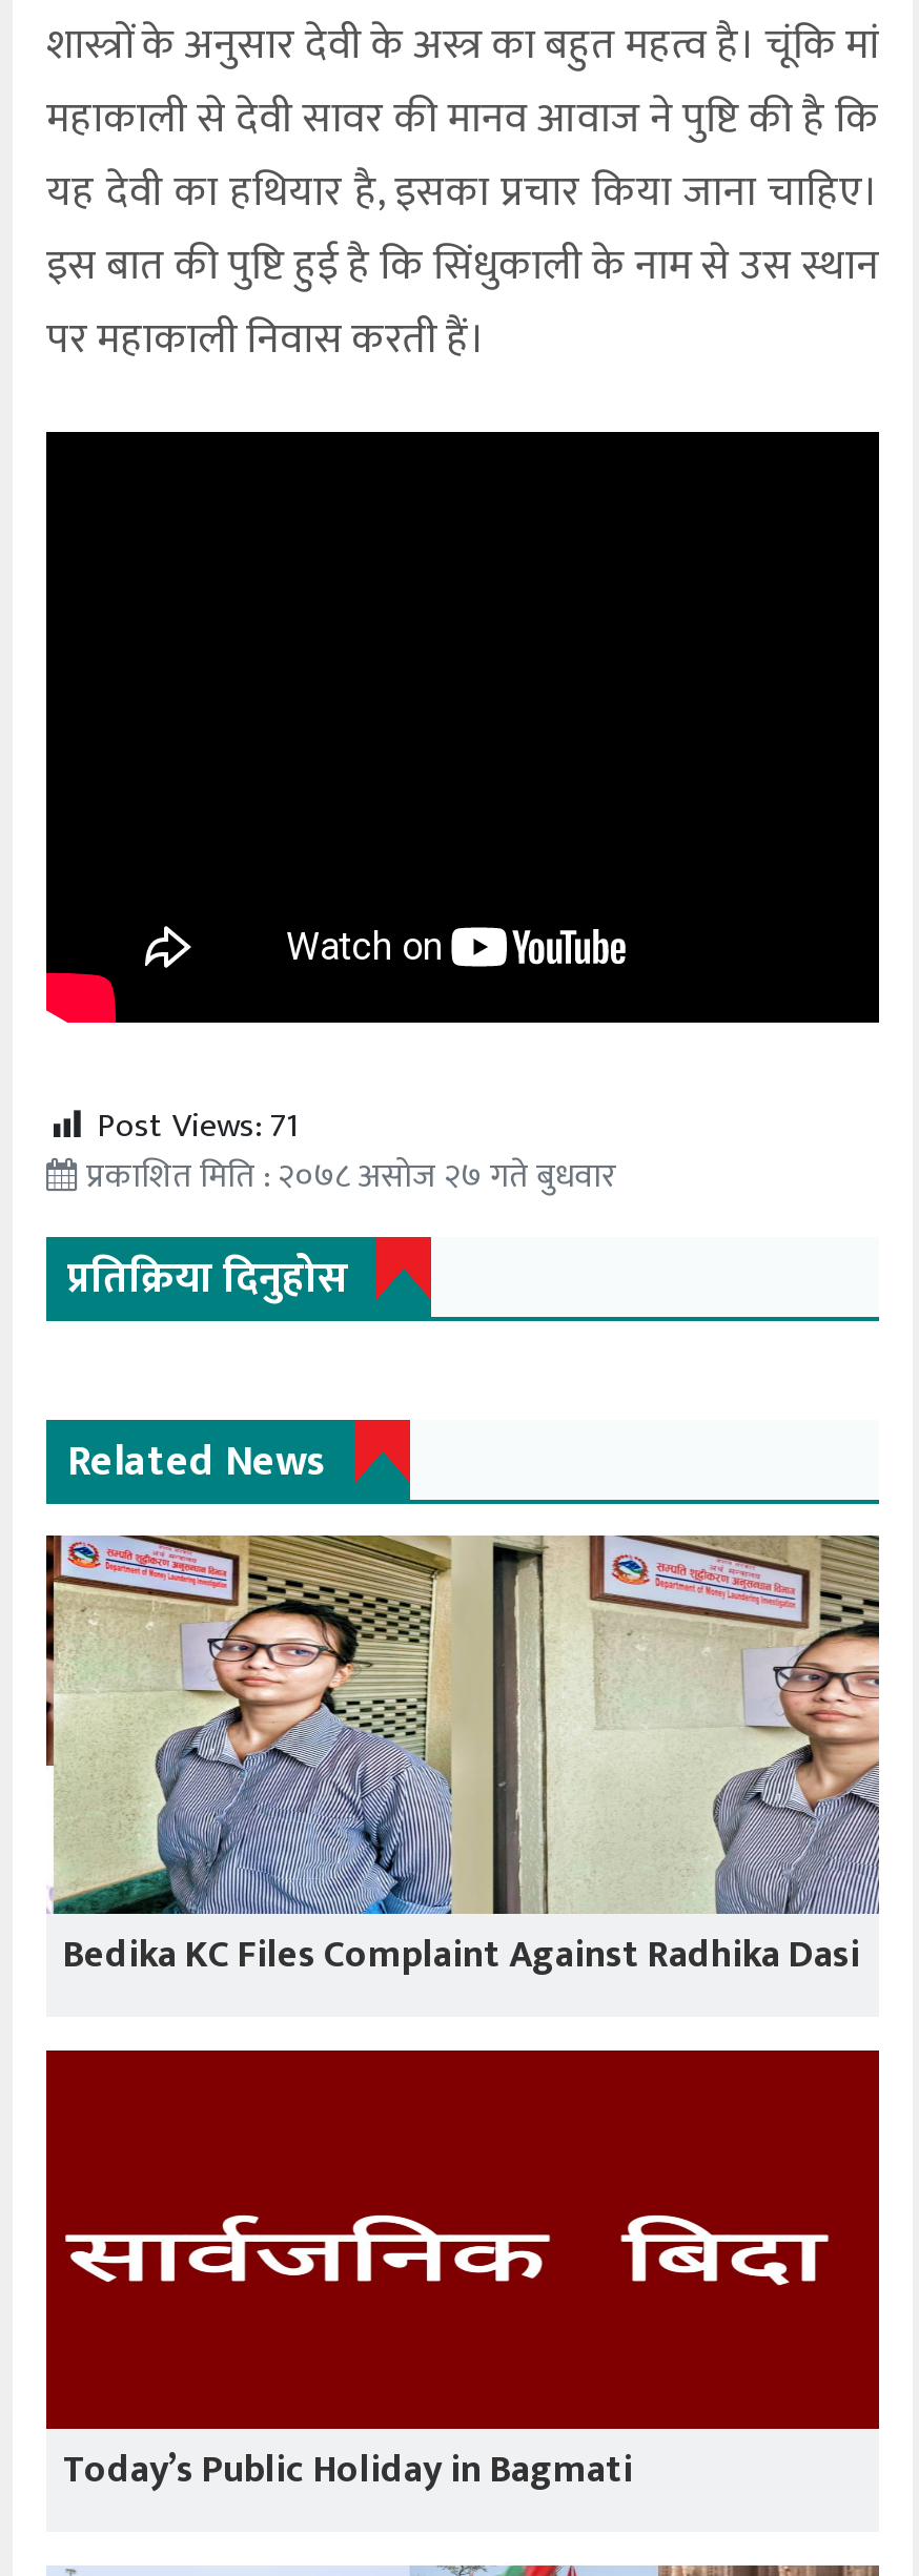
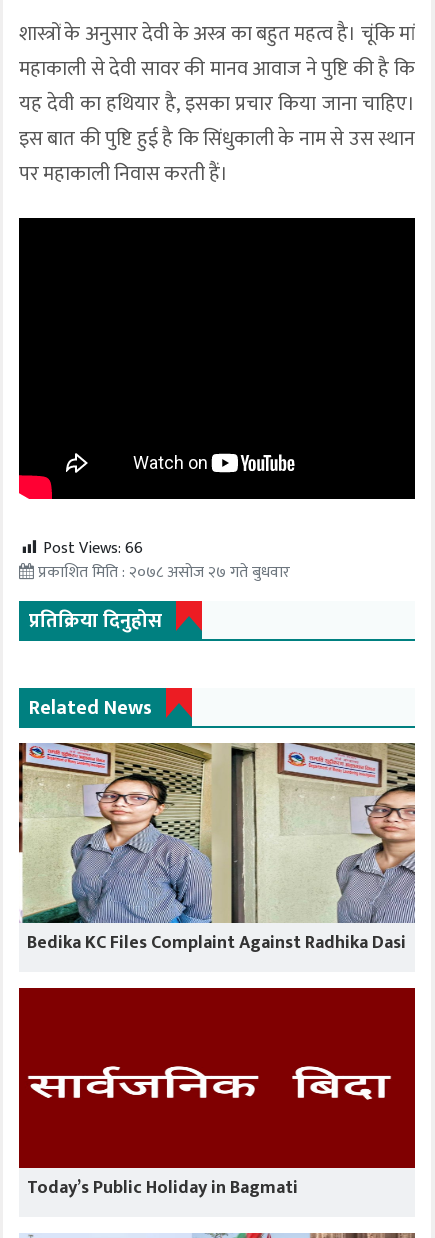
[97,1097,299,1154] Post Views: 71 -> [43,535,143,562] Post Views: 66

